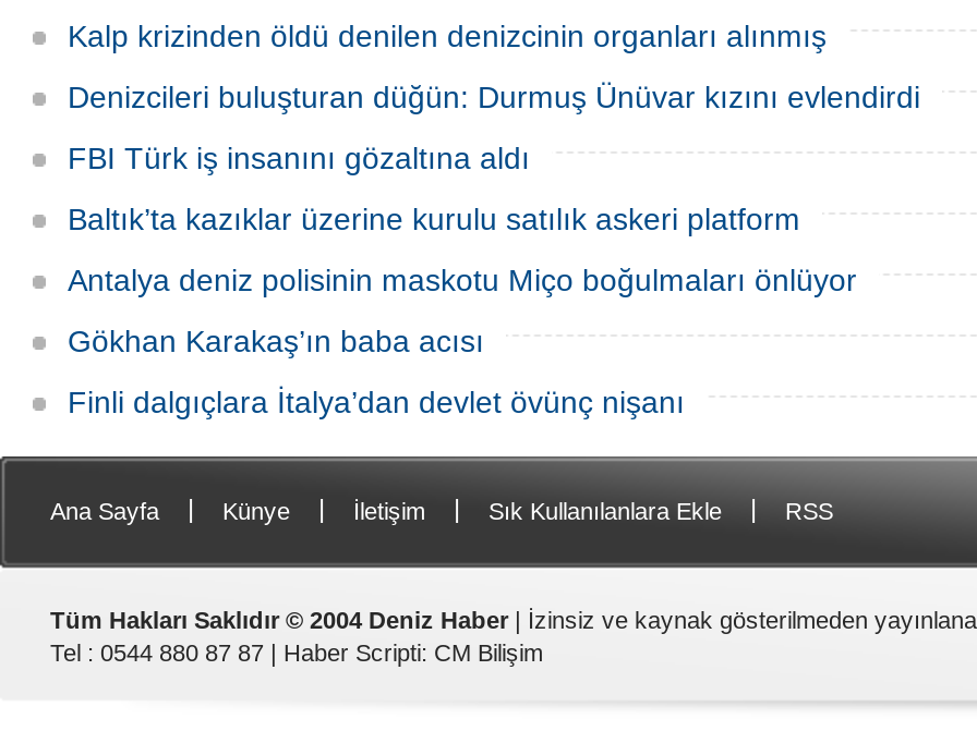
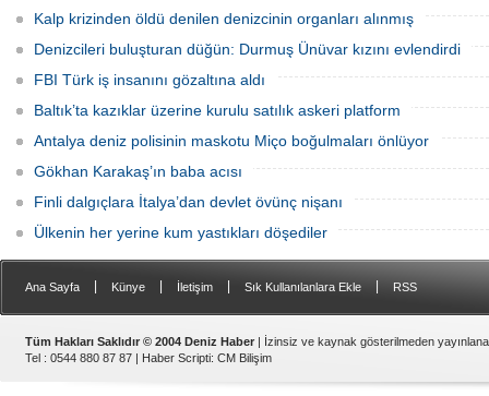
none -> [34,224,327,241] Ülkenin her yerine kum yastıkları döşediler

